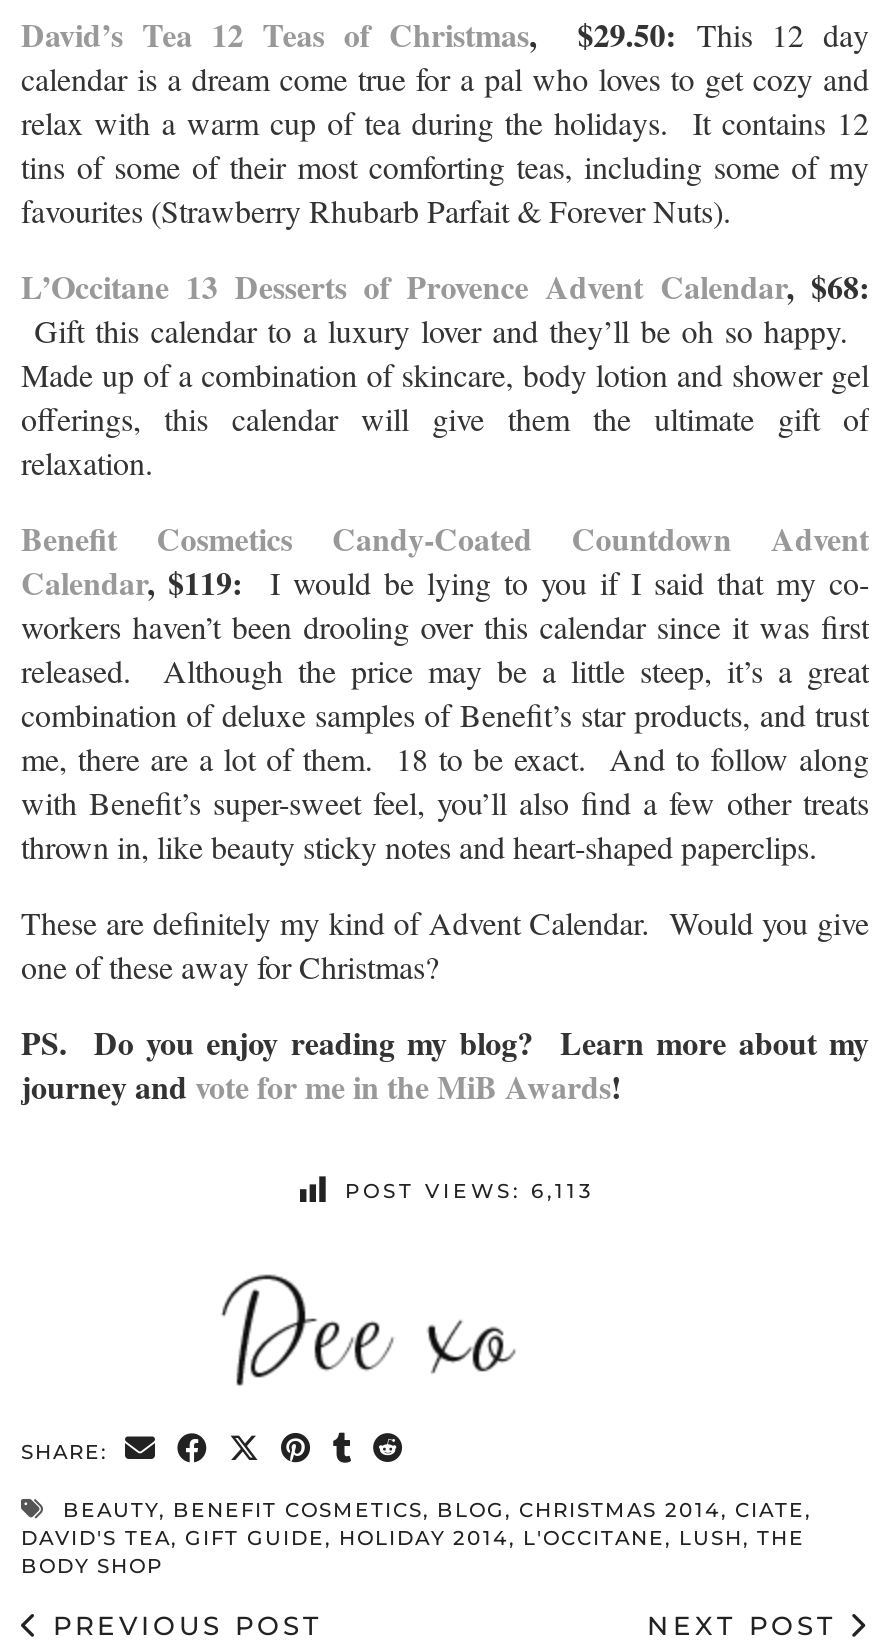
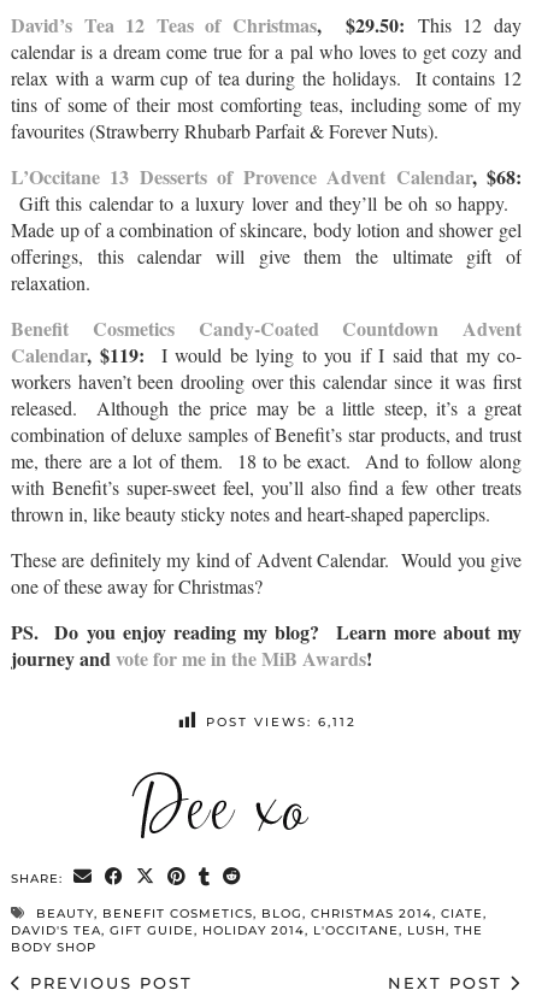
[345,1178,595,1204] POST VIEWS: 6,113 -> [206,713,357,729] POST VIEWS: 6,112

